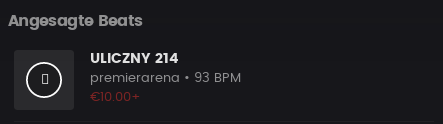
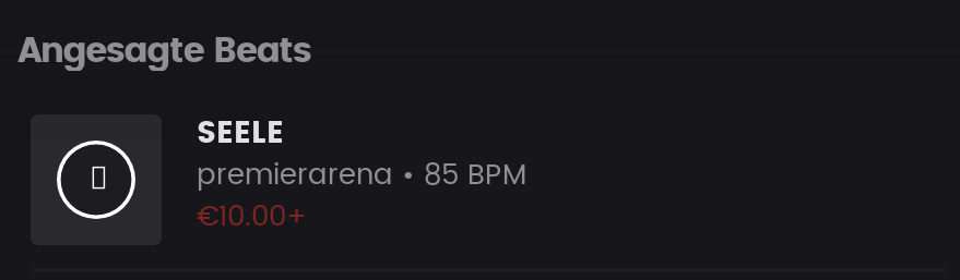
[90,52,241,85] ULICZNY 214 | premierarena • 93 BPM -> [197,119,526,191] SEELE | premierarena • 85 BPM

